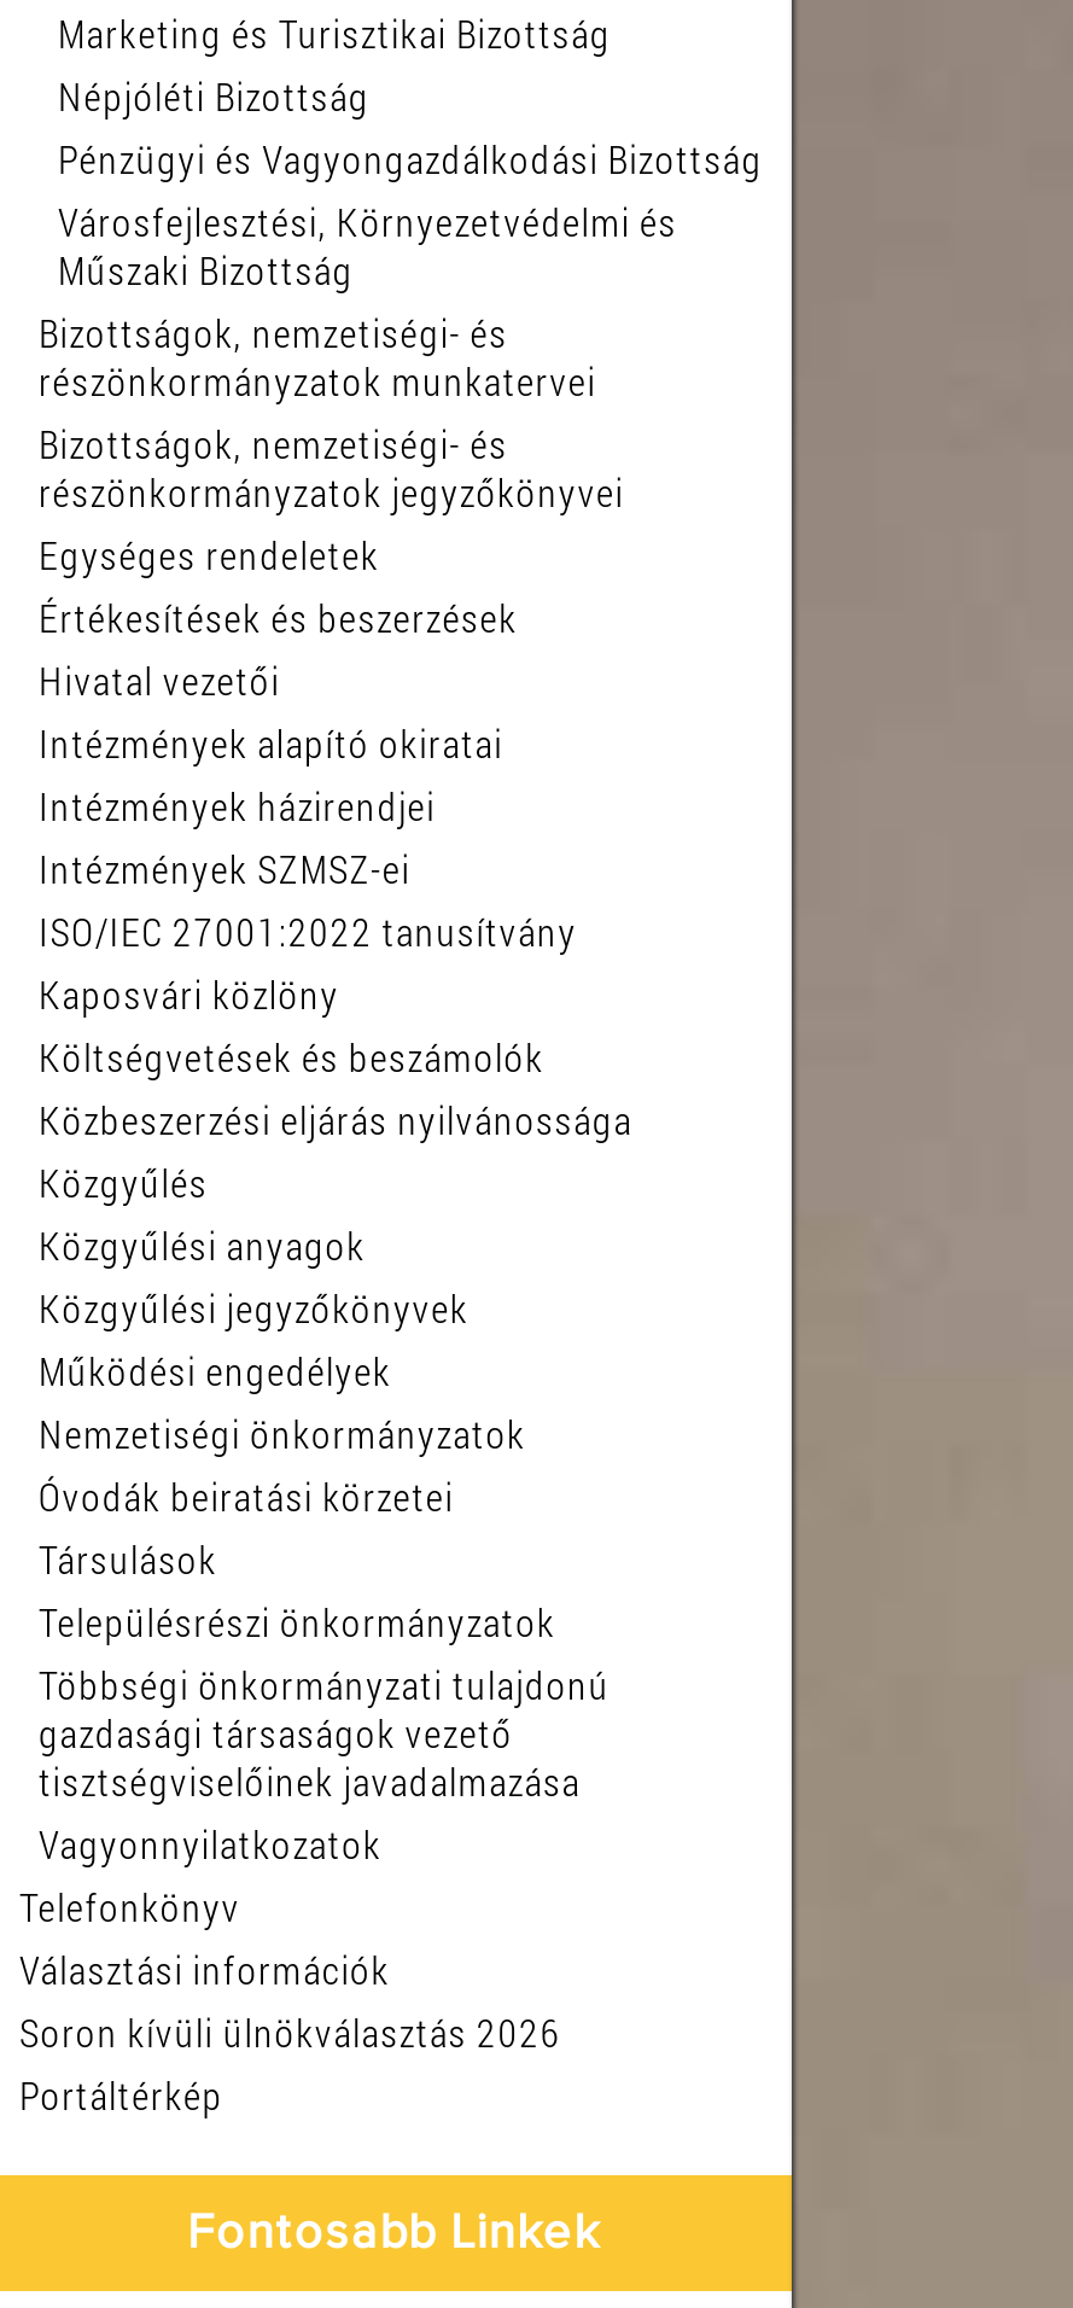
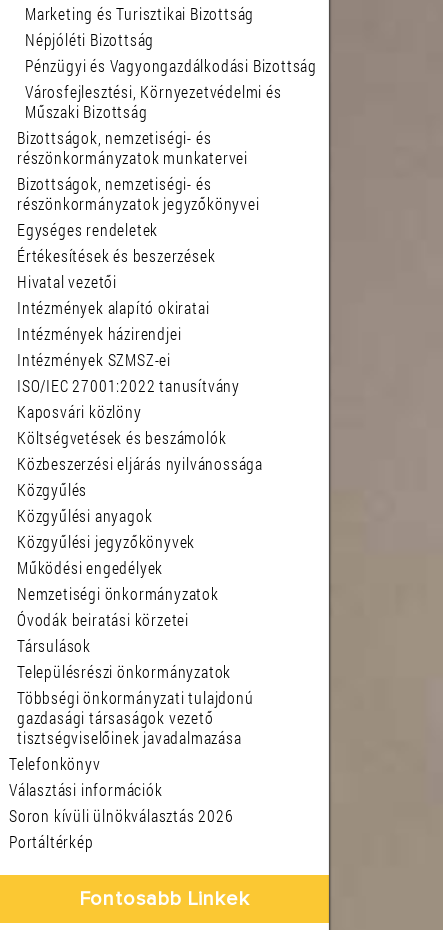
[39,1818,382,1869] Vagyonnyilatkozatok -> none

